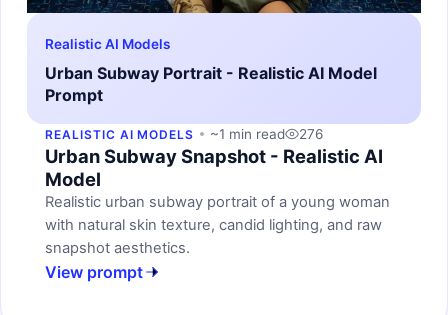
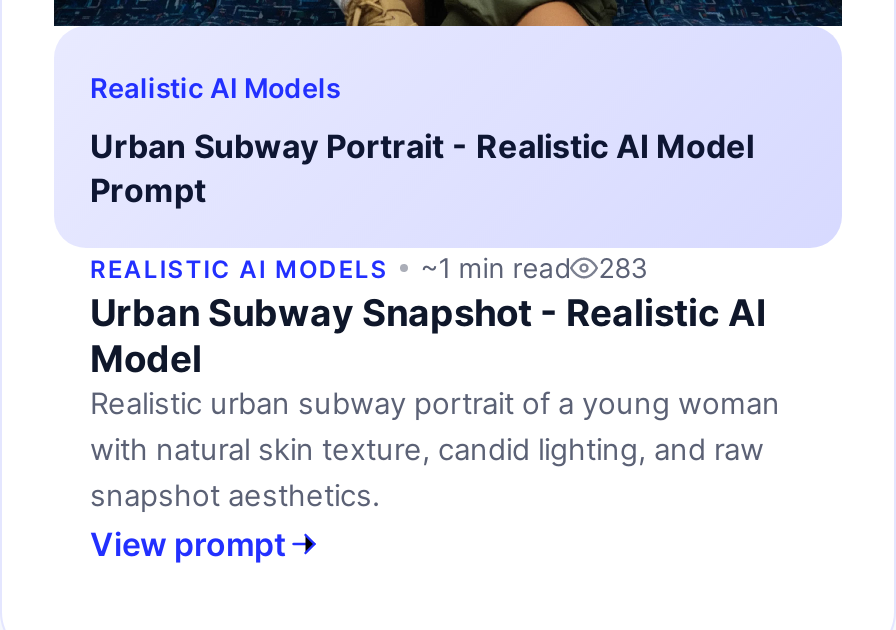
[45,126,323,142] REALISTIC AI MODELS ~1 min read 276 -> [90,251,648,283] REALISTIC AI MODELS ~1 min read 283

